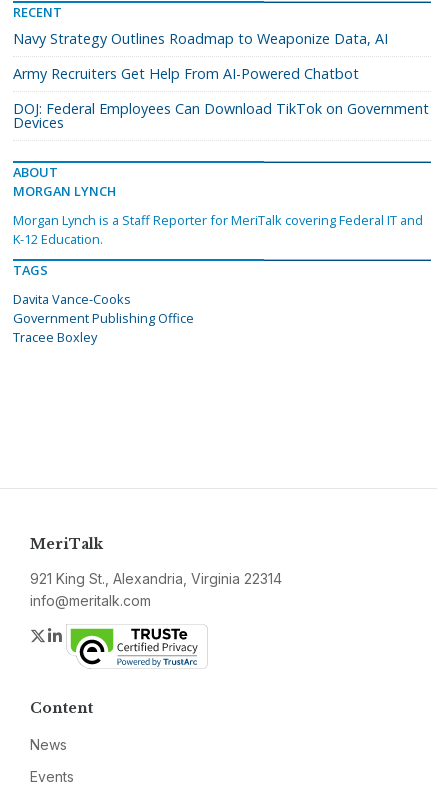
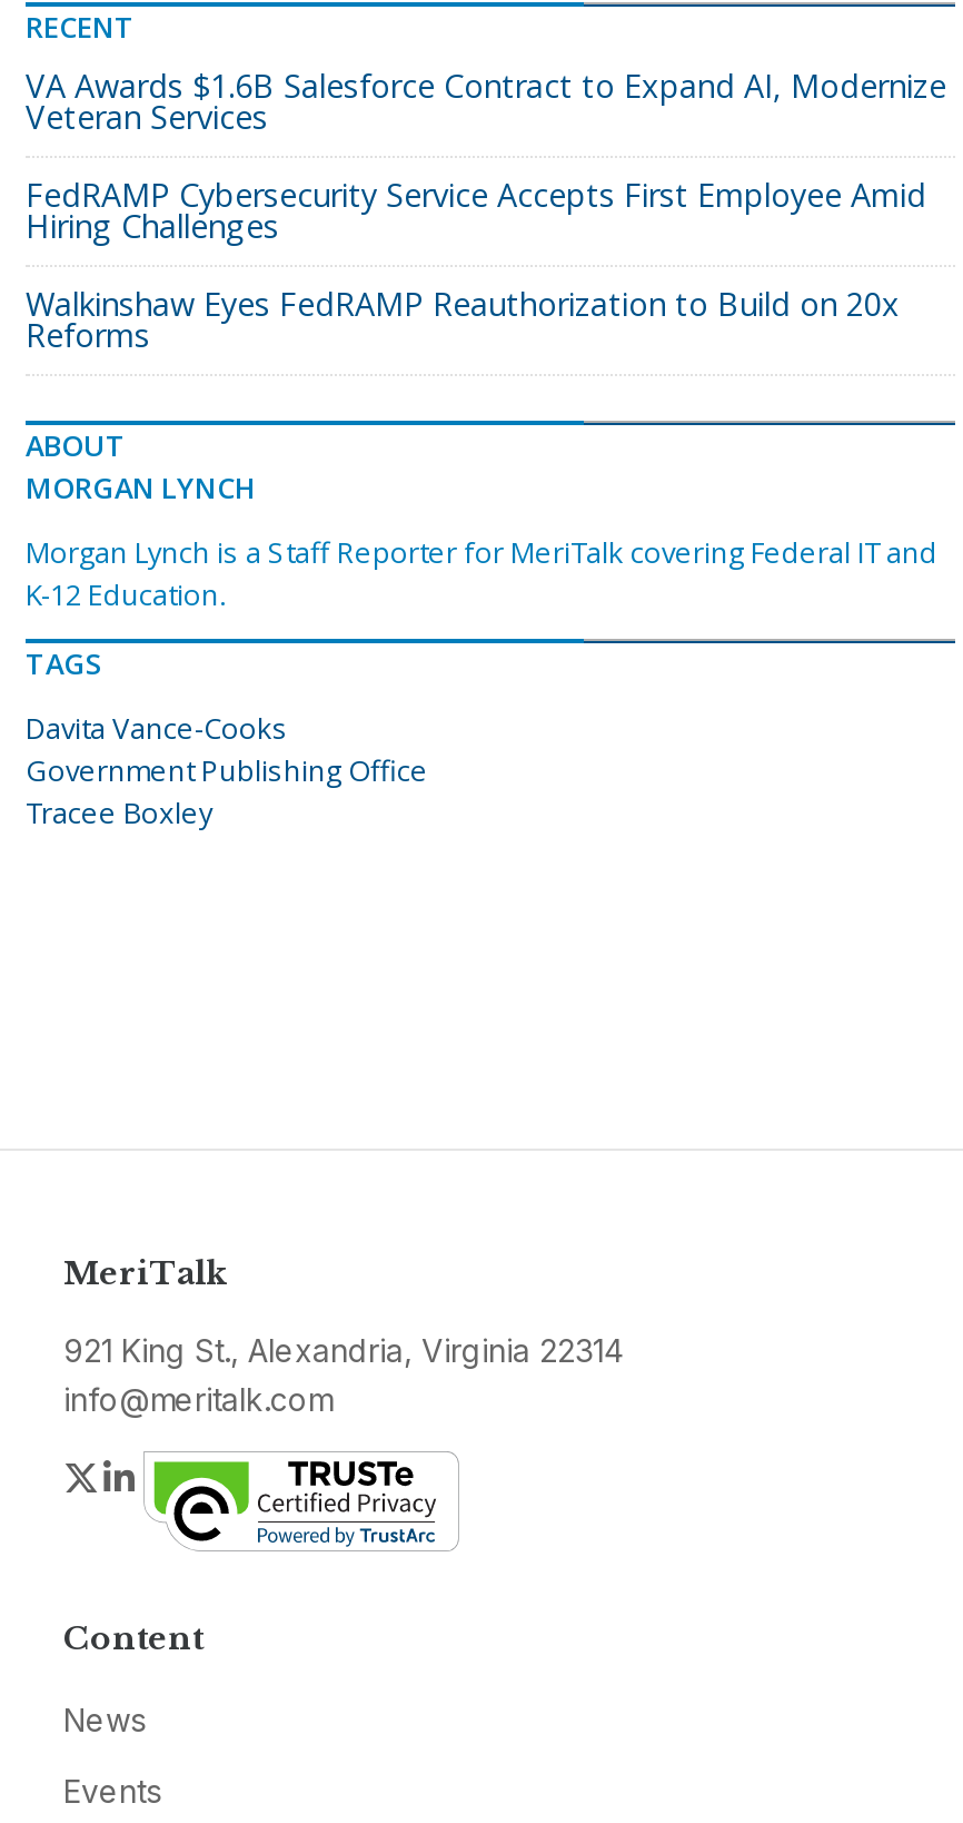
[13,29,388,48] Navy Strategy Outlines Roadmap to Weaponize Data, AI -> [26,65,946,138] VA Awards $1.6B Salesforce Contract to Expand AI, Modernize | Veteran Services
[13,64,359,83] Army Recruiters Get Help From AI-Powered Chatbot -> [26,174,926,247] FedRAMP Cybersecurity Service Accepts First Employee Amid | Hiring Challenges
[13,99,429,132] DOJ: Federal Employees Can Download TikTok on Government | Devices -> [26,283,900,356] Walkinshaw Eyes FedRAMP Reauthorization to Build on 20x | Reforms

